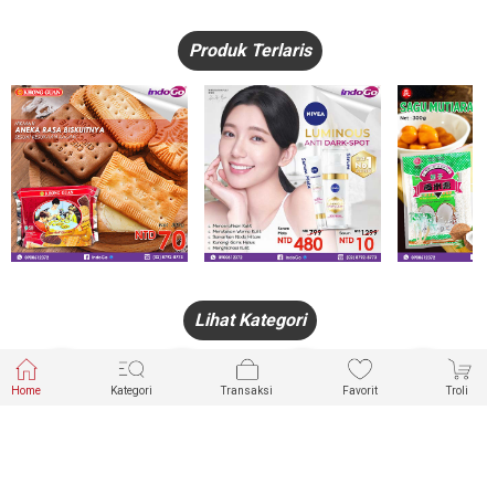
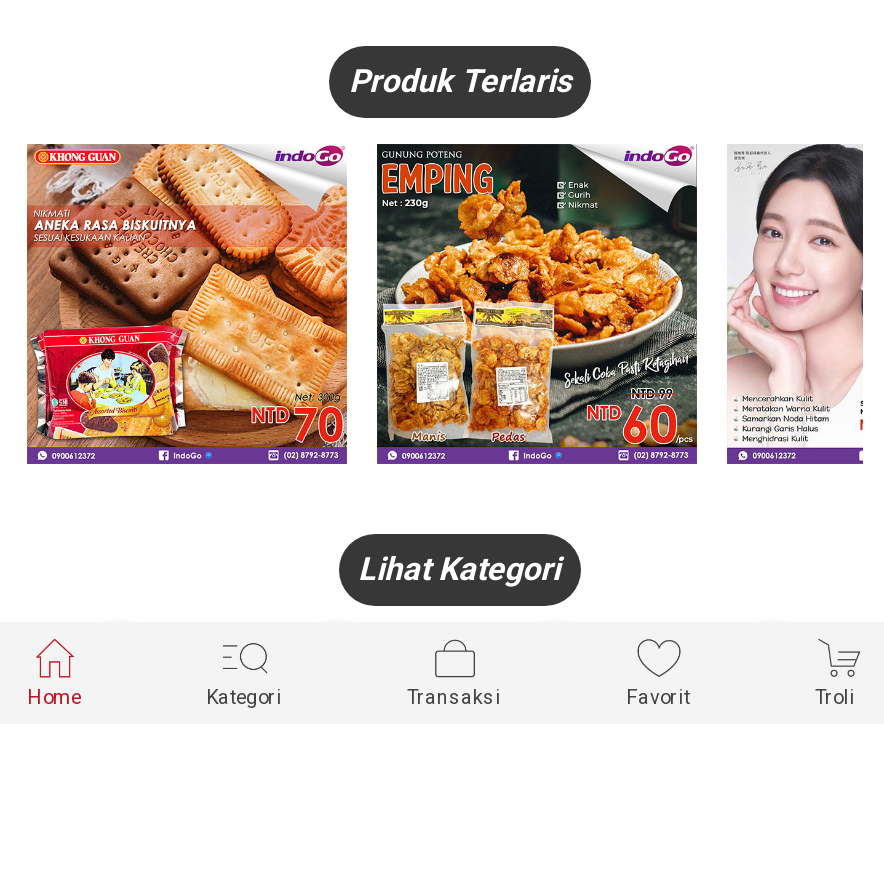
[203,85,381,254] [image] -> [375,142,699,450] [image]
[396,84,474,254] [image] -> [727,144,865,450] [image]

